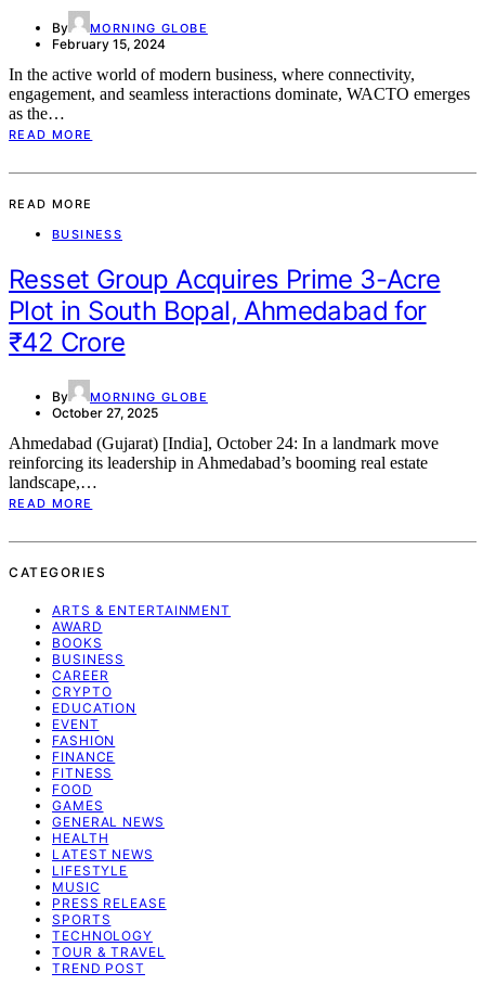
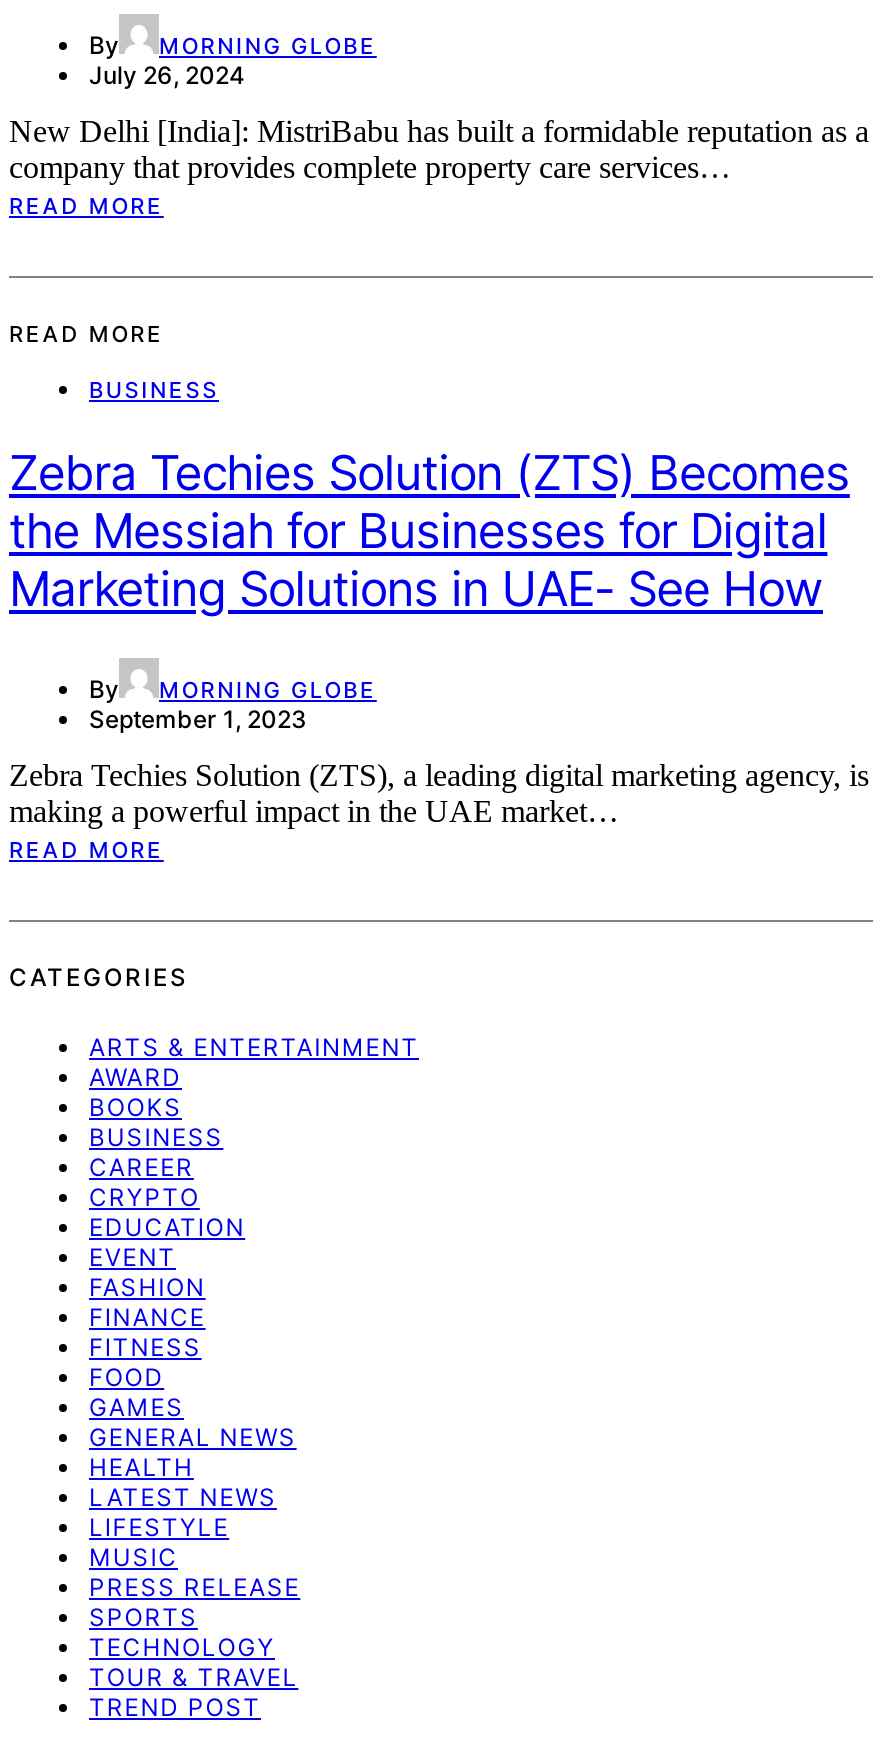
[52,36,166,52] February 15, 2024 -> [89,60,245,90] July 26, 2024
[9,65,470,123] In the active world of modern business, where connectivity, | engagement, and seamless interactions dominate, WACTO emerges | as the… -> [9,114,869,184] New Delhi [India]: MistriBabu has built a formidable reputation as a | company that provides complete property care services…
[9,263,440,358] Resset Group Acquires Prime 3-Acre | Plot in South Bopal, Ahmedabad for | ₹42 Crore -> [9,444,850,618] Zebra Techies Solution (ZTS) Becomes | the Messiah for Businesses for Digital | Marketing Solutions in UAE- See How
[52,404,158,421] October 27, 2025 -> [89,704,307,734] September 1, 2023
[9,434,439,491] Ahmedabad (Gujarat) [India], October 24: In a landmark move | reinforcing its leadership in Ahmedabad’s booming real estate | landscape,… -> [9,758,869,828] Zebra Techies Solution (ZTS), a leading digital marketing agency, is | making a powerful impact in the UAE market…

